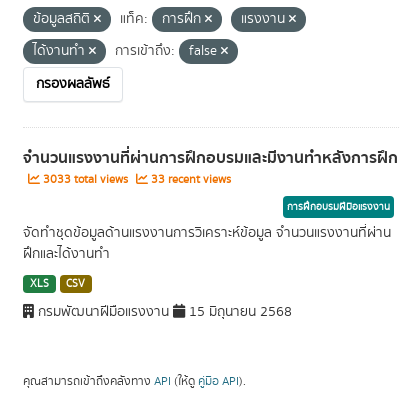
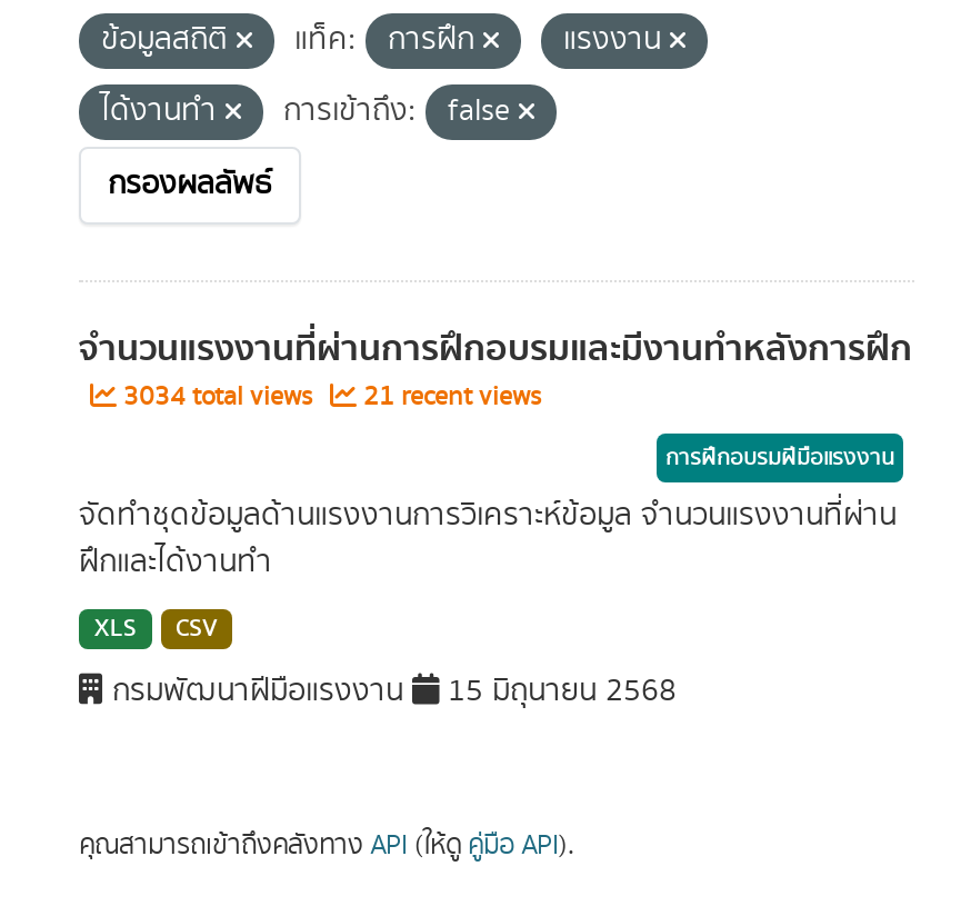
[40,171,131,188] 3033 total views -> [117,378,319,416] 3034 total views
[148,171,231,188] 33 recent views -> [357,378,541,416] 21 recent views

